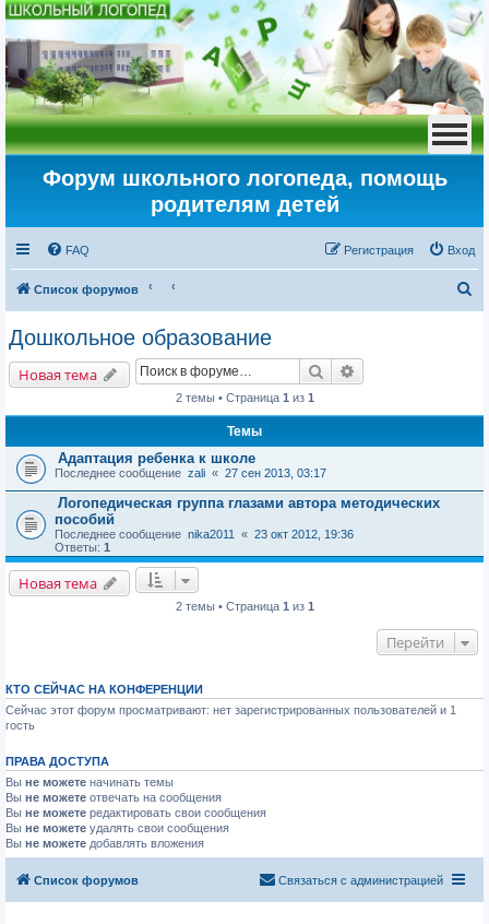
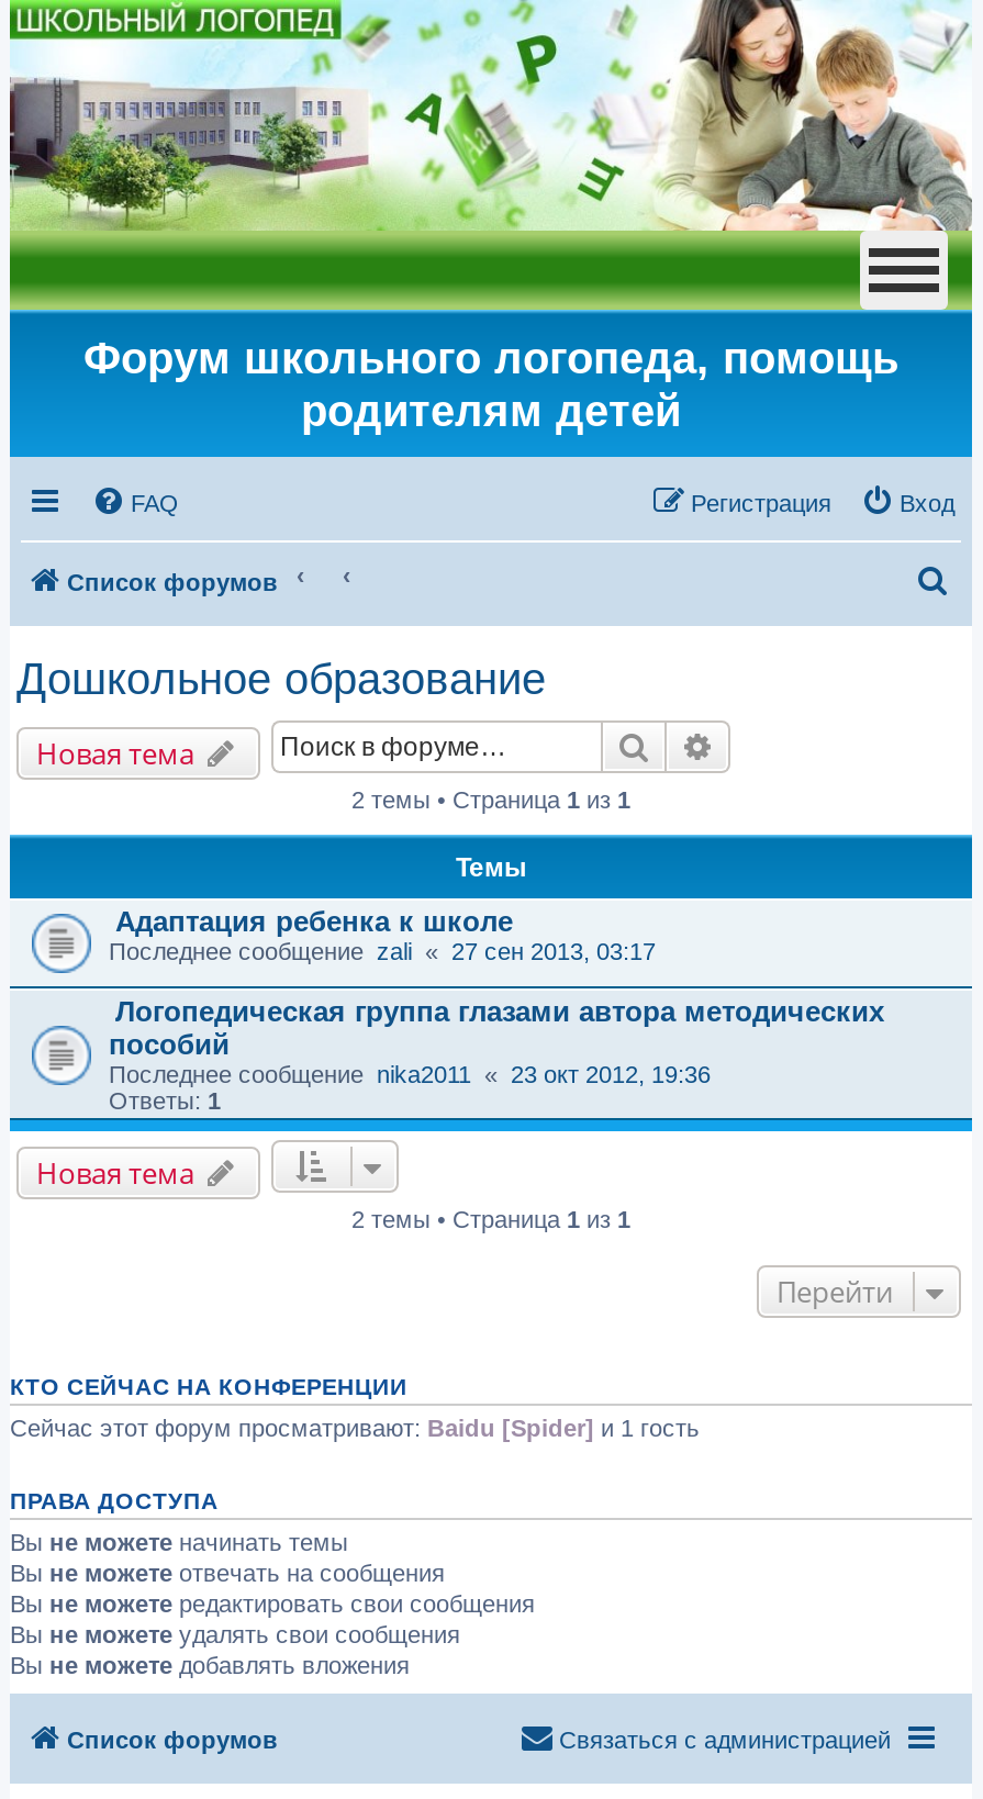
[5,703,456,732] Сейчас этот форум просматривают: нет зарегистрированных пользователей и 1 | гость -> [10,1415,700,1441] Сейчас этот форум просматривают: Baidu [Spider] и 1 гость

